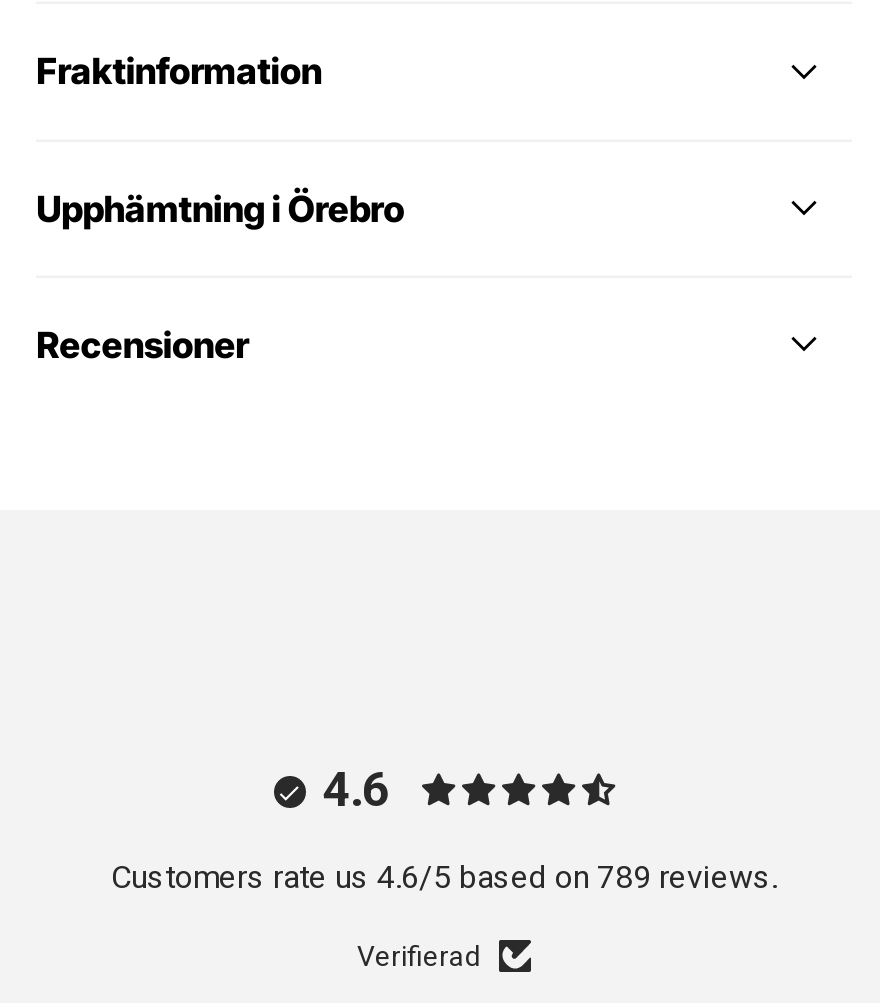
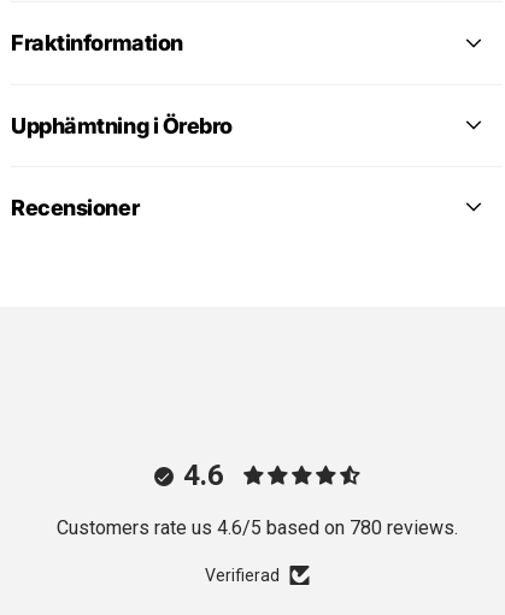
[111,857,777,895] Customers rate us 4.6/5 based on 789 reviews. -> [56,516,457,539] Customers rate us 4.6/5 based on 780 reviews.

